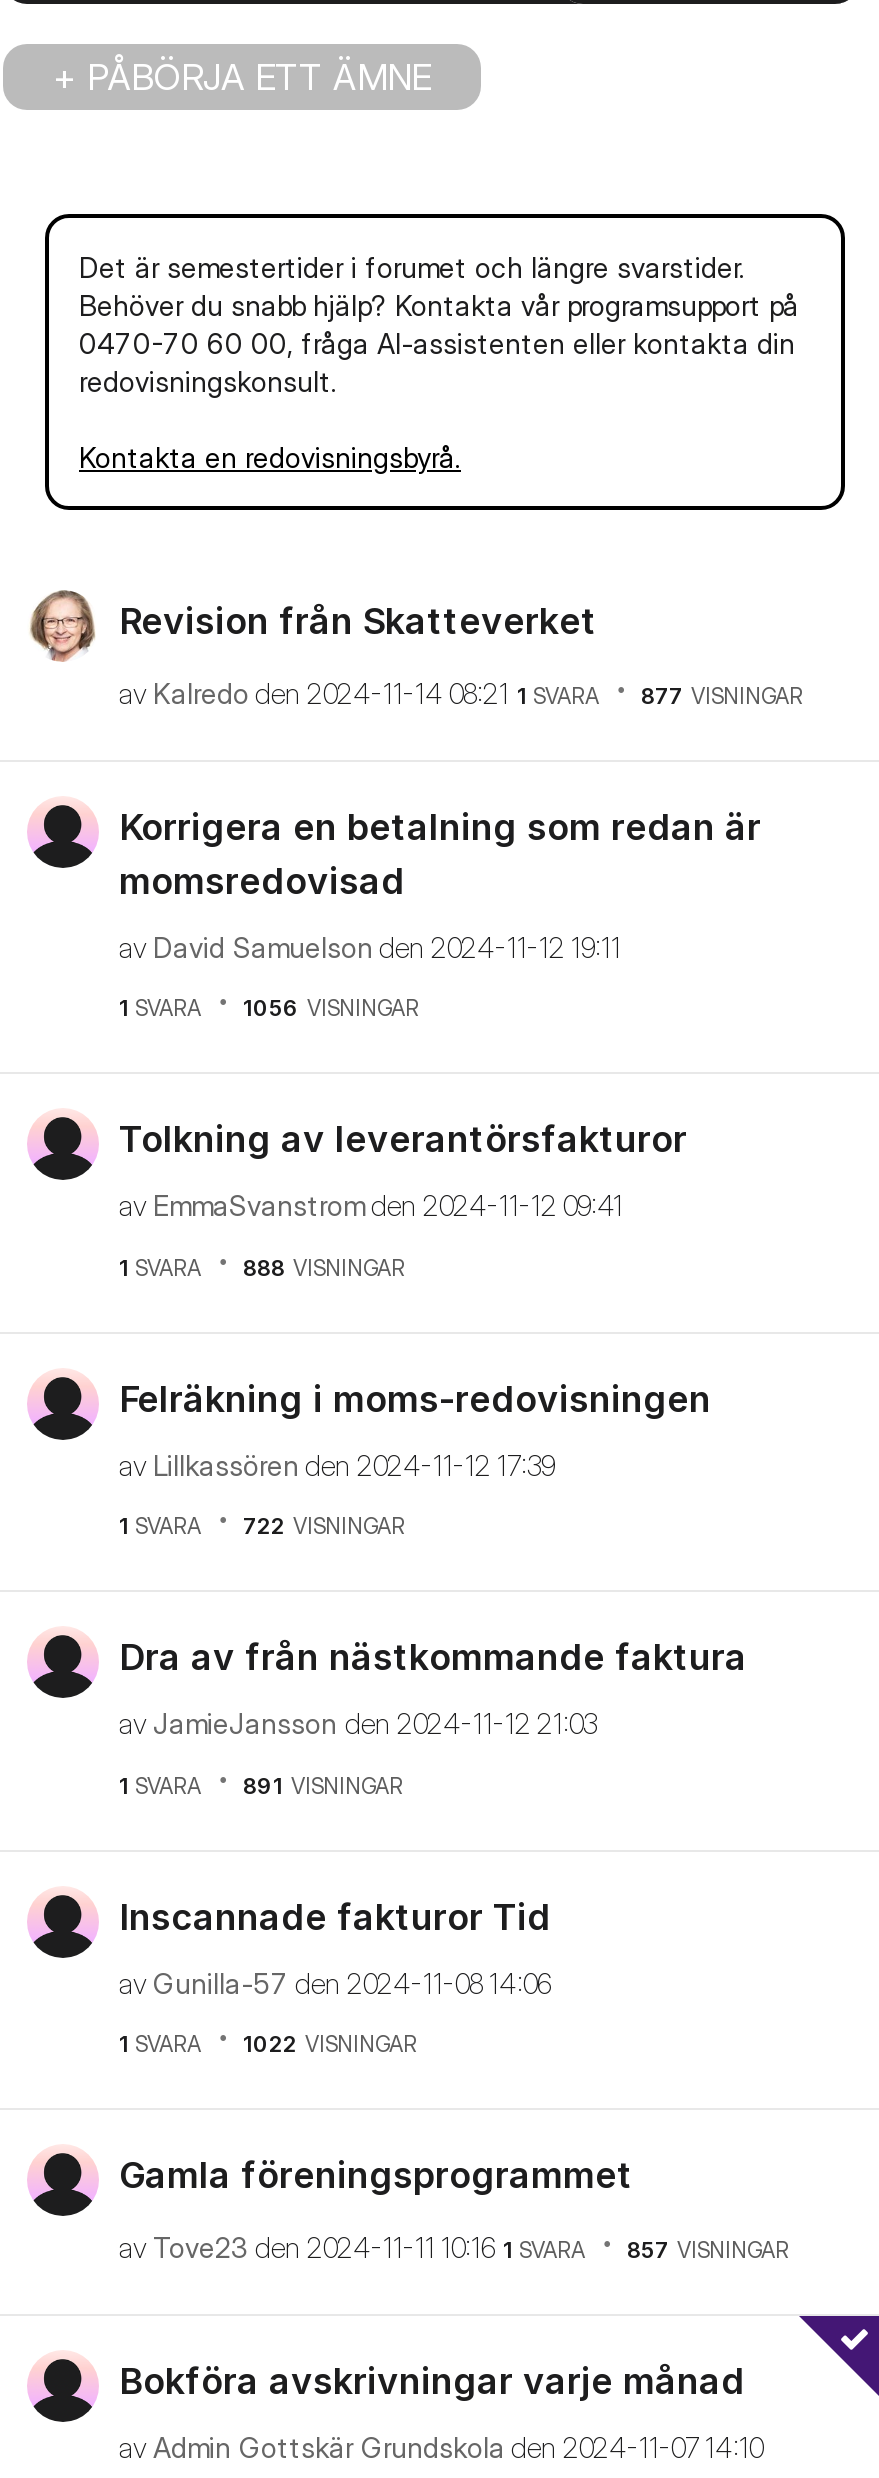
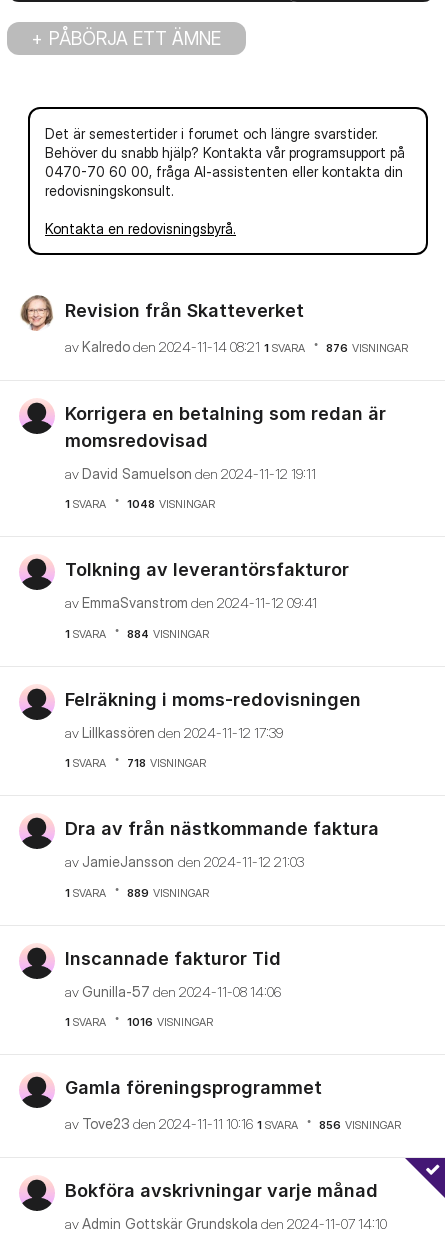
[119,675,803,709] av Kalredo den 2024-11-14 08:21 1 SVARA 877 VISNINGAR -> [65,337,408,354] av Kalredo den 2024-11-14 08:21 1 SVARA 876 VISNINGAR
[119,994,419,1022] 1 SVARA 1056 VISNINGAR -> [65,497,215,511] 1 SVARA 1048 VISNINGAR
[119,1253,405,1281] 1 SVARA 888 VISNINGAR -> [65,626,209,640] 1 SVARA 884 VISNINGAR
[119,1512,405,1540] 1 SVARA 722 VISNINGAR -> [65,756,206,770] 1 SVARA 718 VISNINGAR
[119,1771,403,1799] 1 SVARA 891 VISNINGAR -> [65,885,209,899] 1 SVARA 889 VISNINGAR
[119,2030,417,2058] 1 SVARA 1022 VISNINGAR -> [65,1015,213,1029] 1 SVARA 1016 VISNINGAR
[119,2229,789,2263] av Tove23 den 2024-11-11 10:16 1 SVARA 857 VISNINGAR -> [65,1114,401,1131] av Tove23 den 2024-11-11 10:16 1 SVARA 856 VISNINGAR

